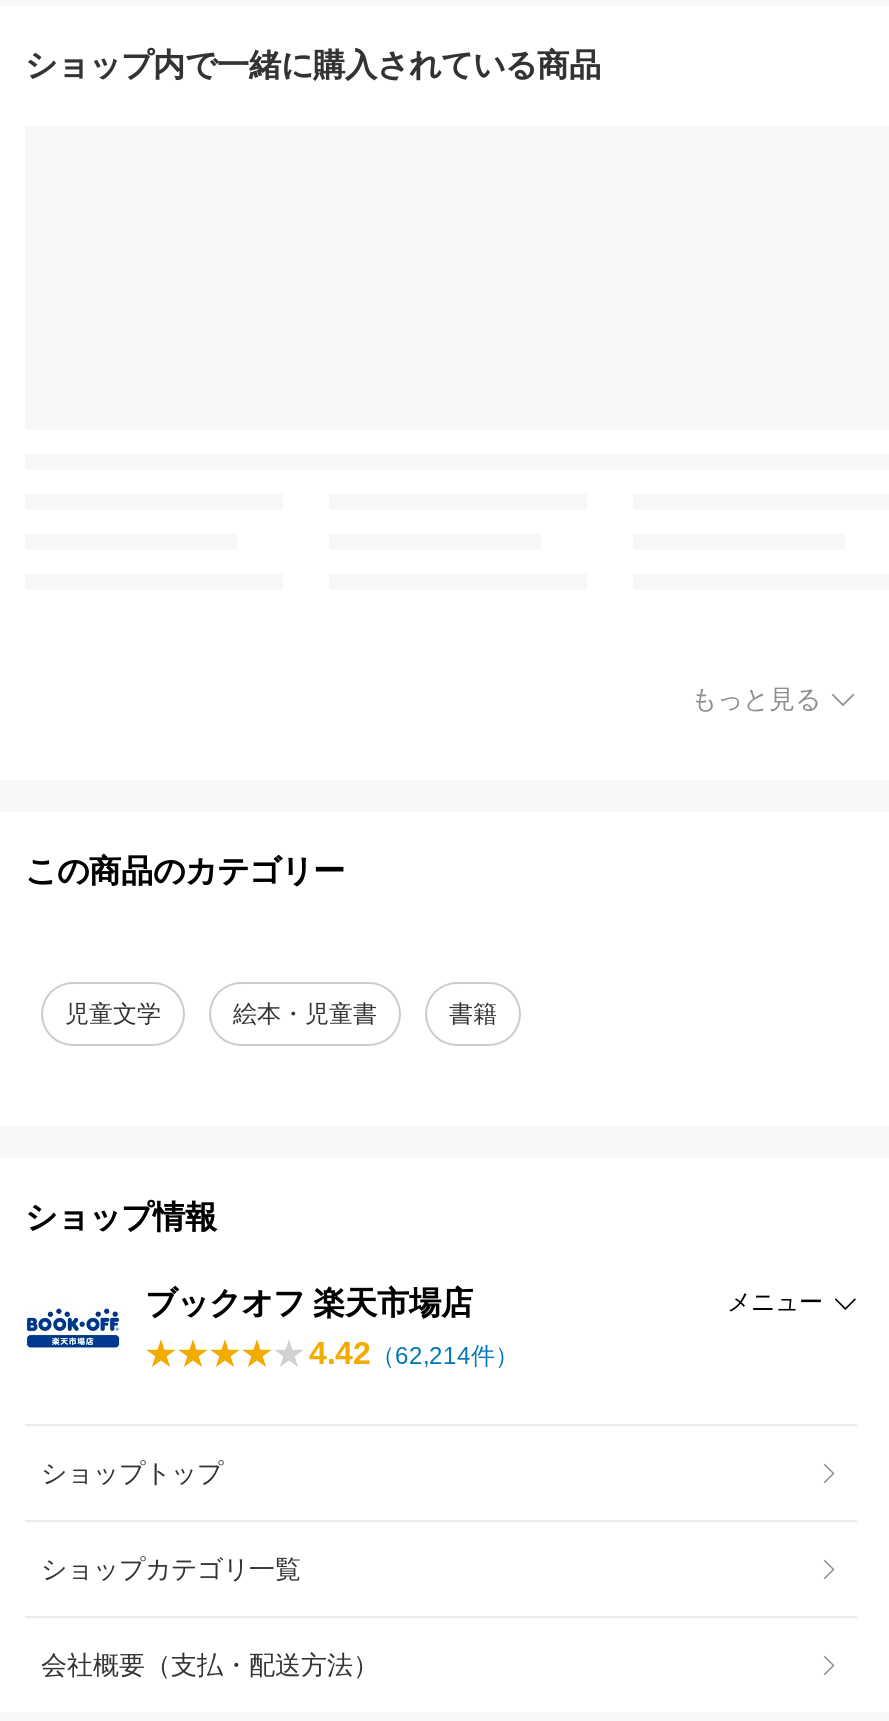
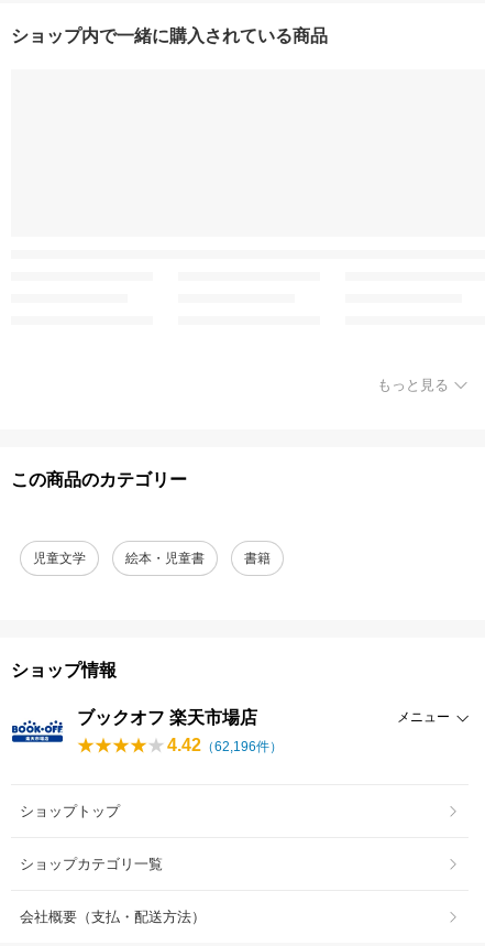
[309,1336,519,1370] 4.42（62,214件） -> [167,736,283,754] 4.42（62,196件）

